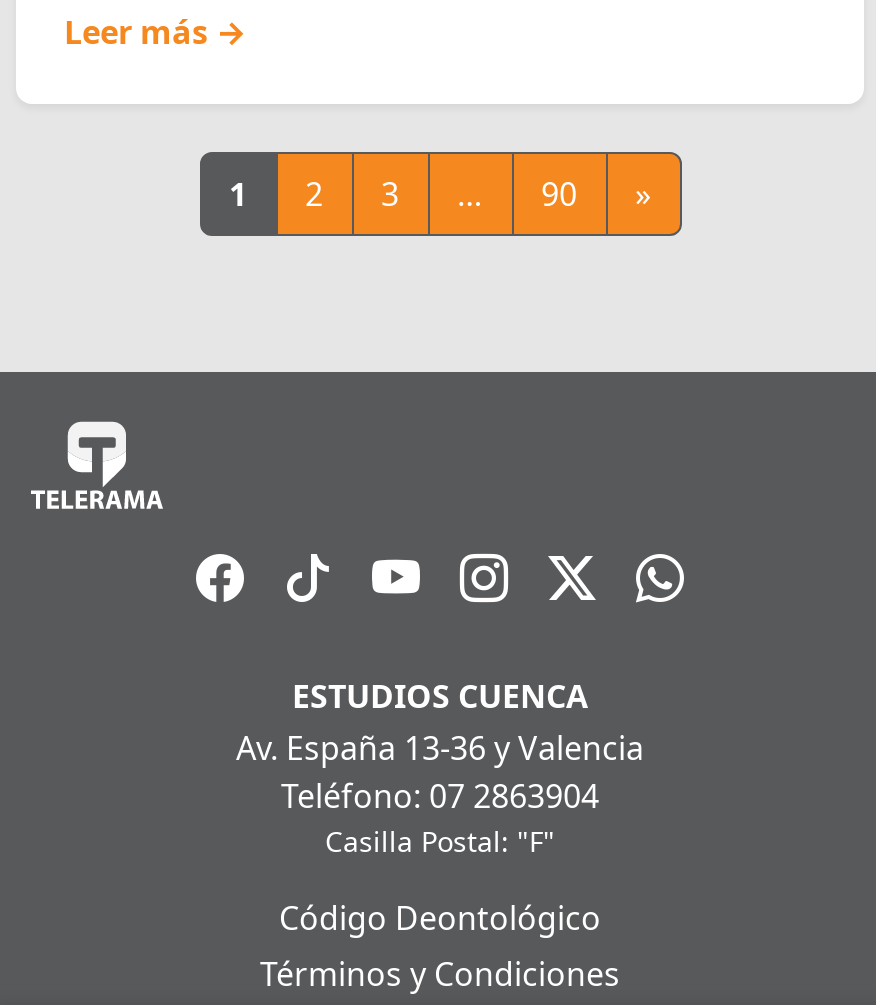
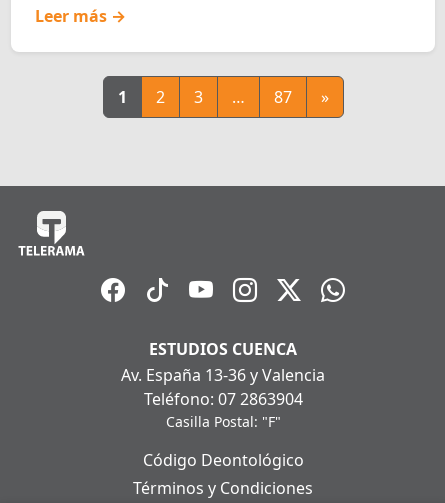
[541,171,577,215] 90 -> [273,86,291,108] 87

